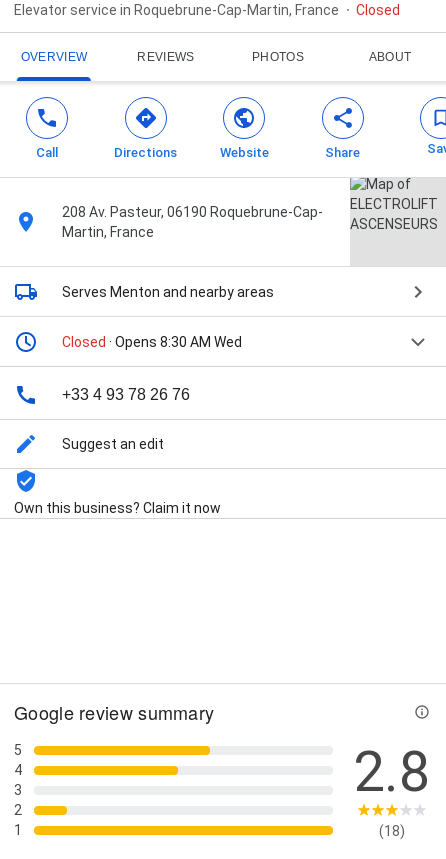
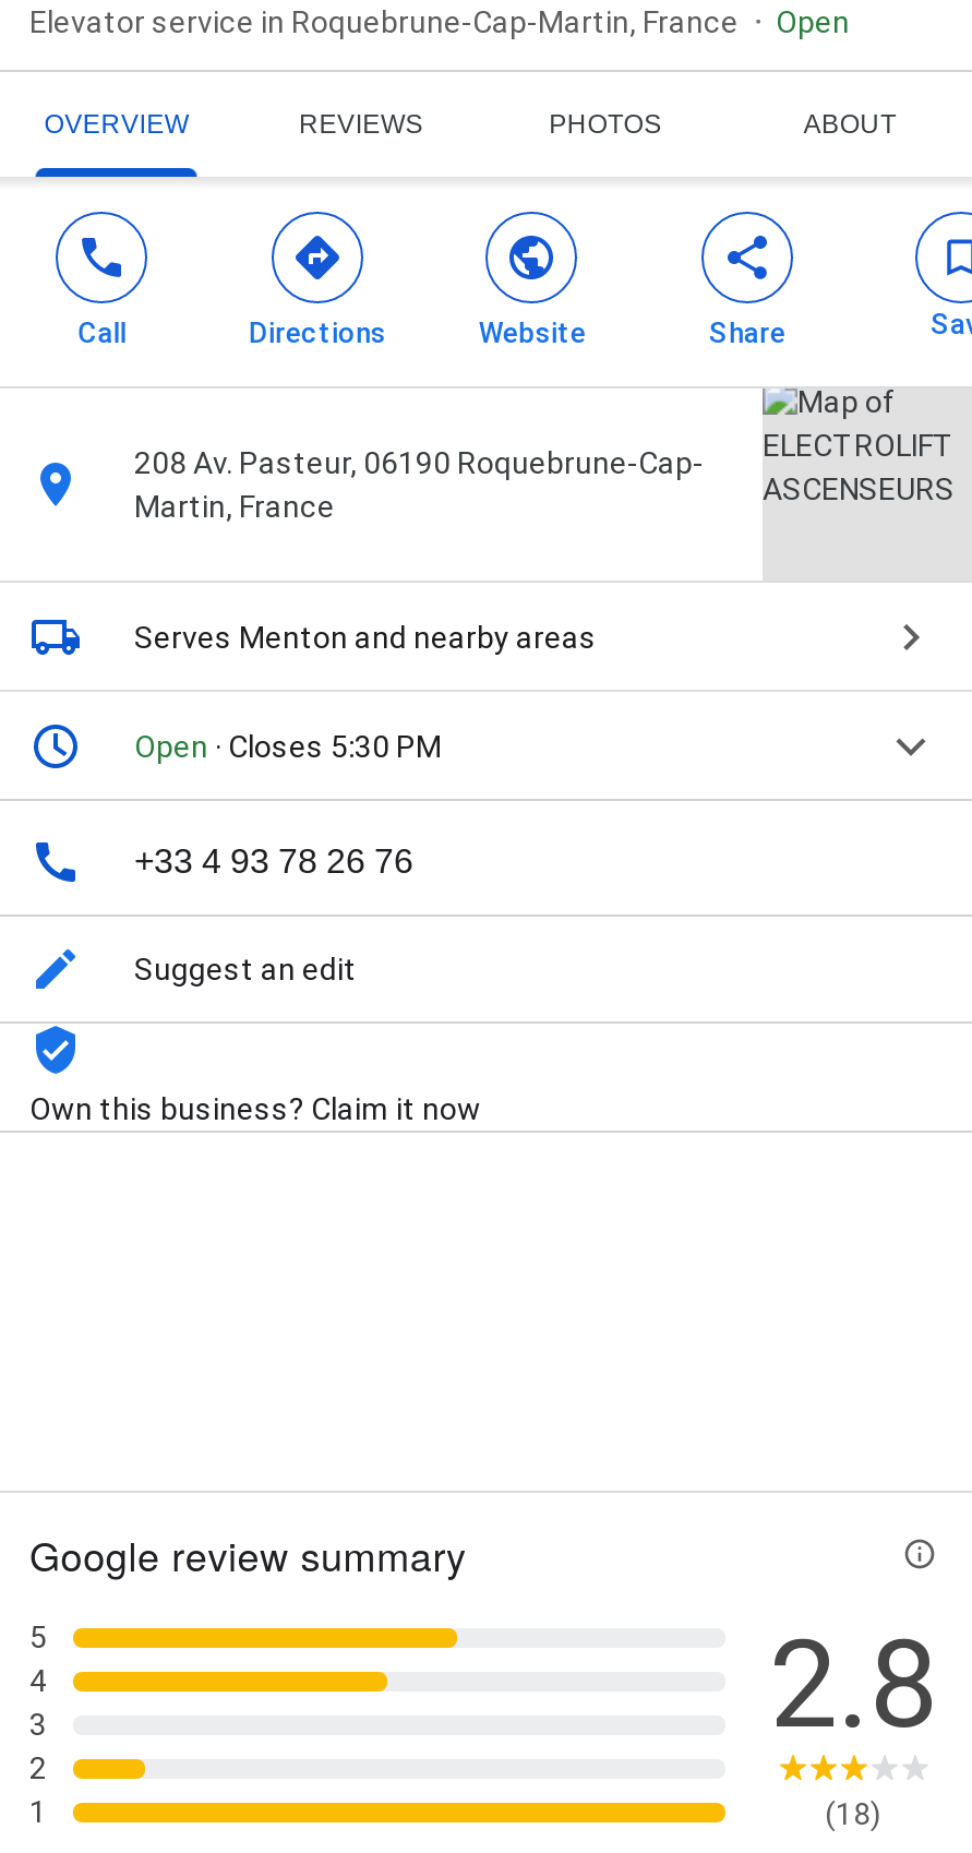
[356,2,400,18] Closed -> [776,5,850,40] Open
[62,334,242,350] Closed · Opens 8:30 AM Wed -> [134,729,442,764] Open · Closes 5:30 PM

